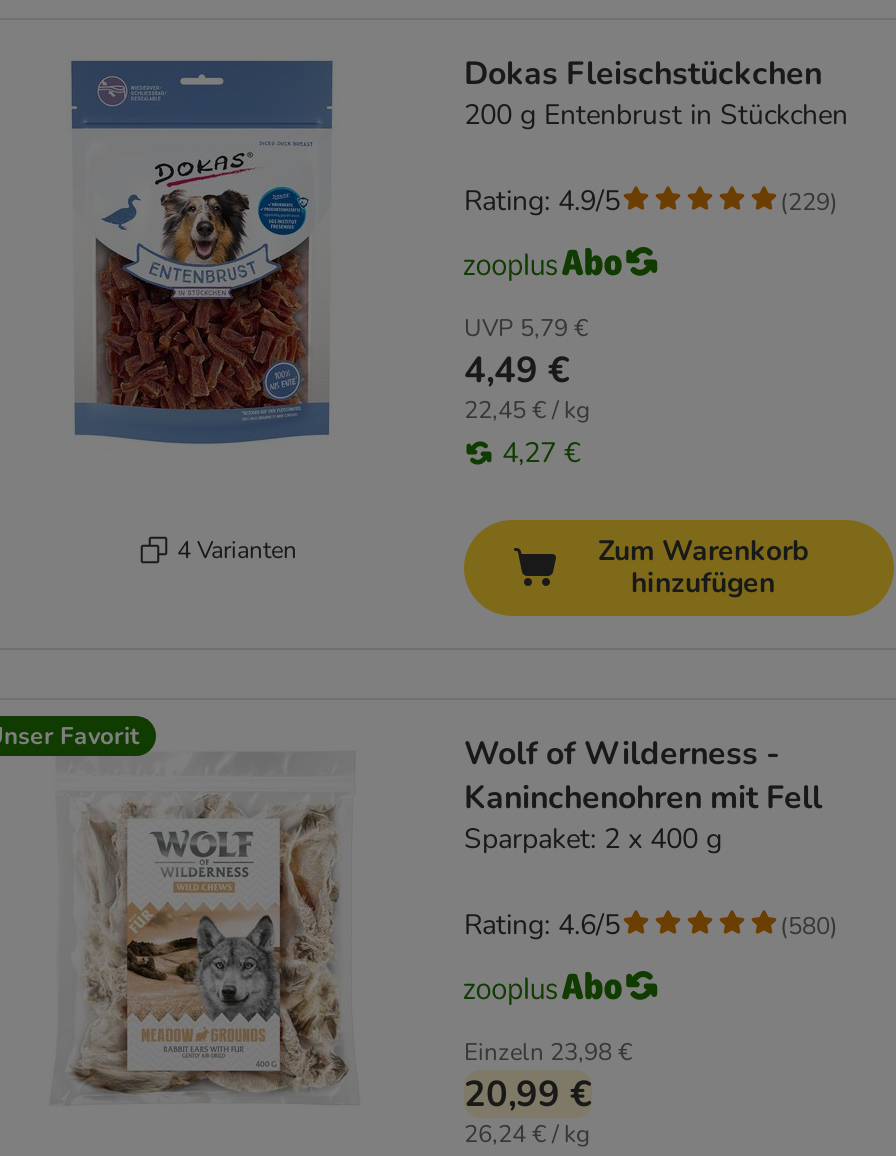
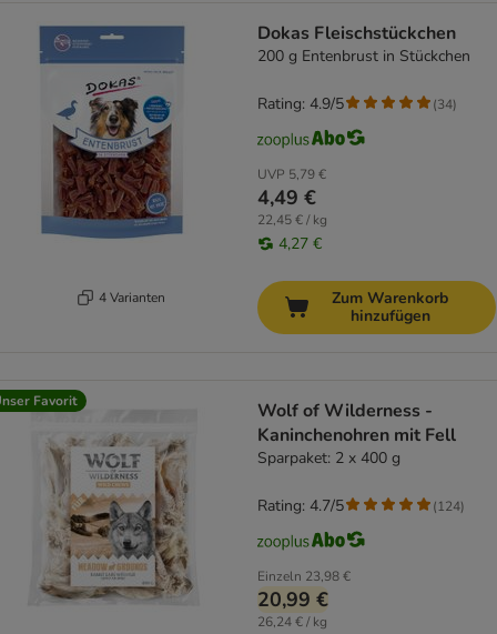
[780,185,838,217] (229) -> [433,95,457,113] (34)
[464,906,620,944] Rating: 4.6/5 -> [257,495,344,516] Rating: 4.7/5
[780,909,838,941] (580) -> [433,497,465,515] (124)

